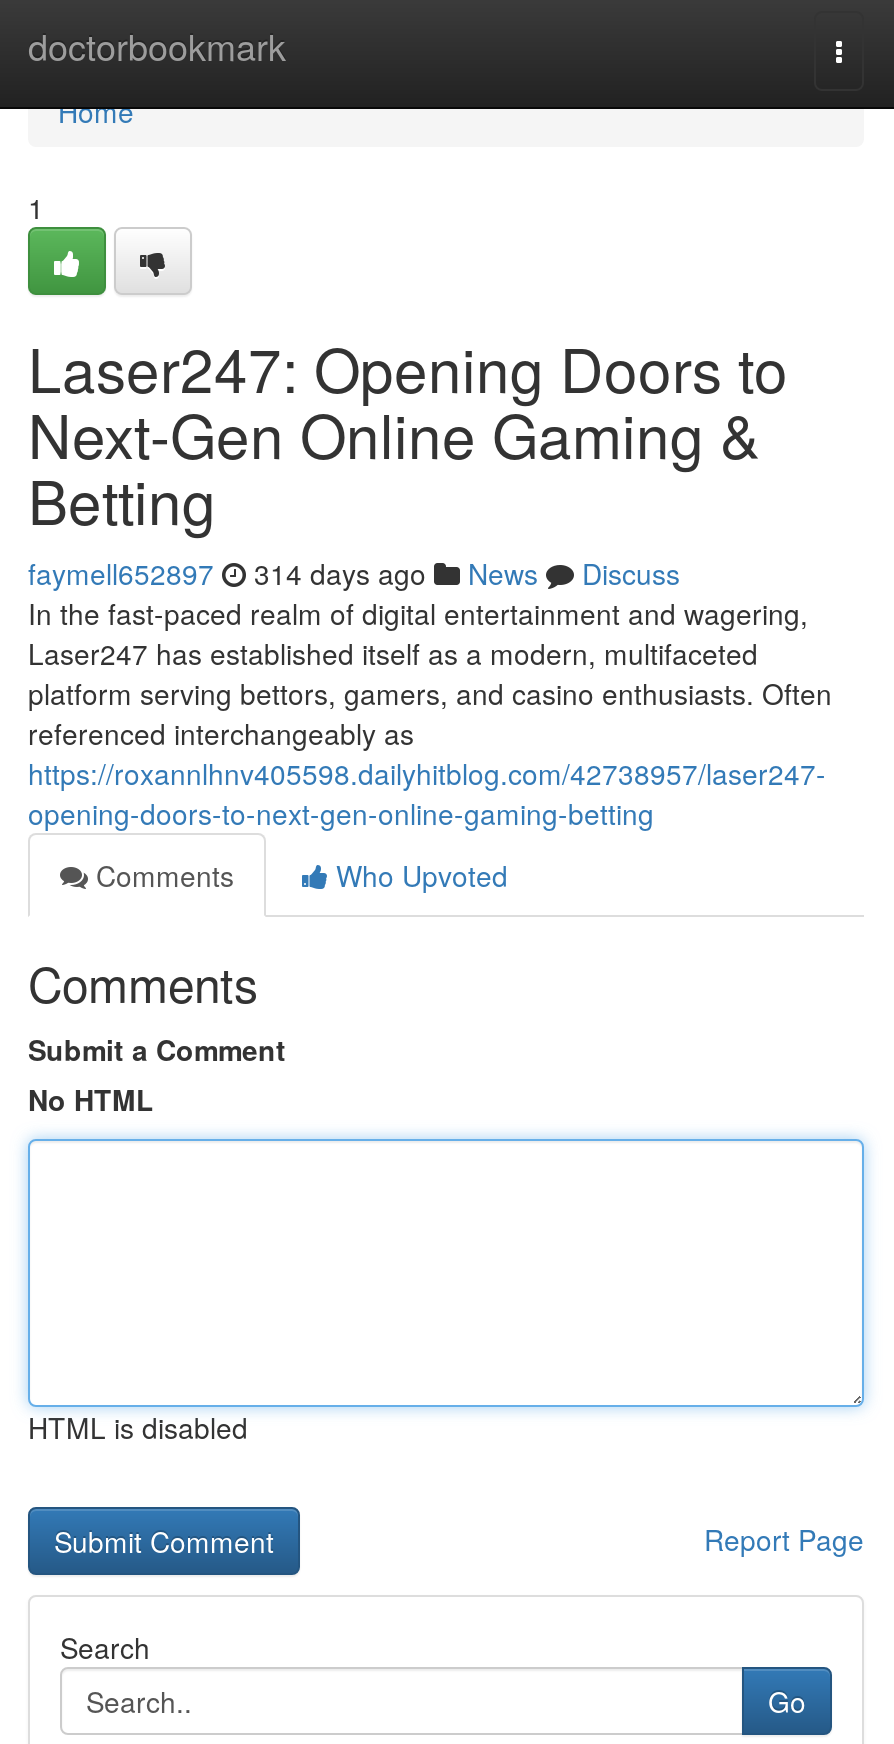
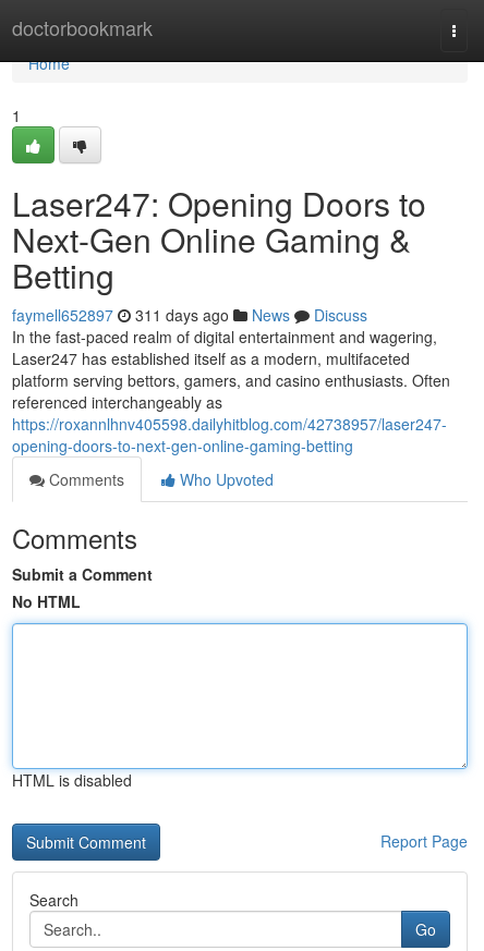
[28,553,680,593] faymell652897 314 days ago News Discuss -> [12,304,367,326] faymell652897 311 days ago News Discuss

